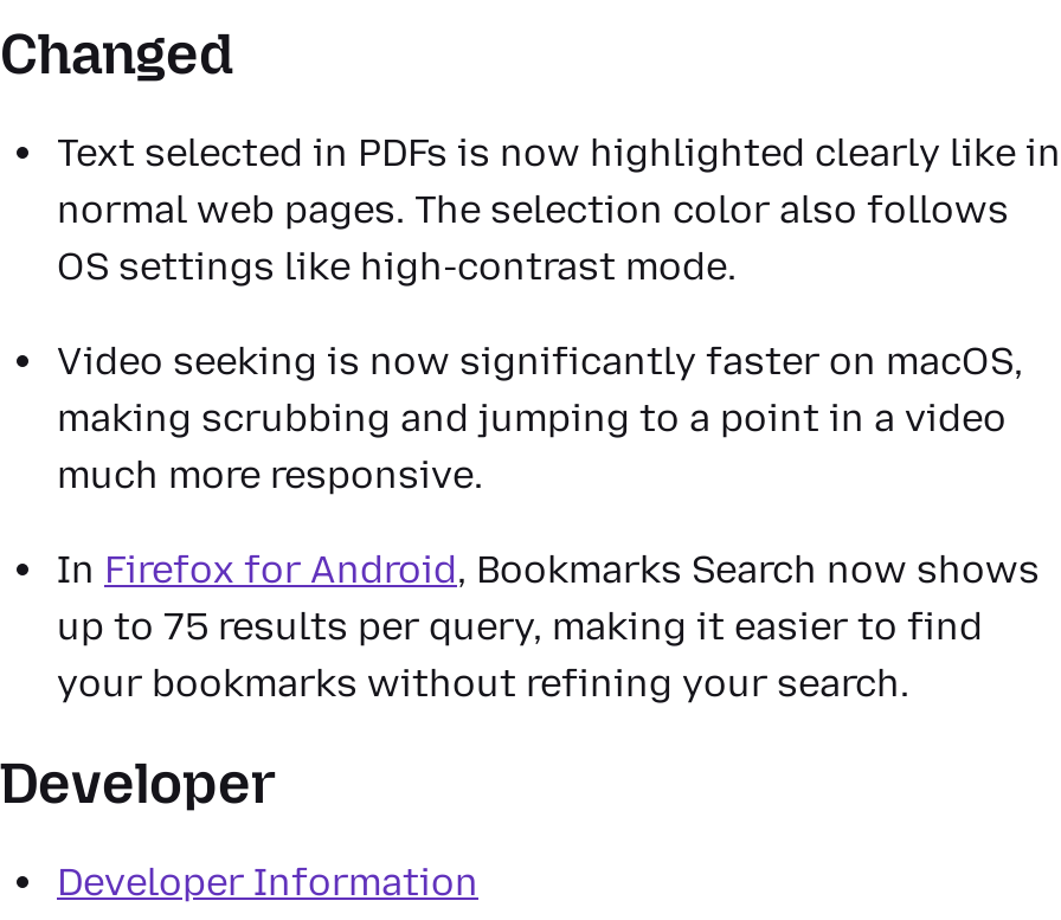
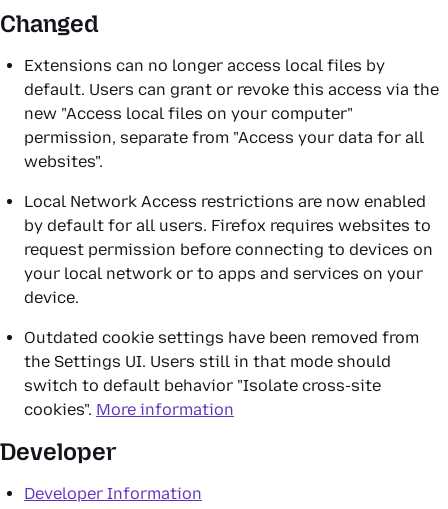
[57,130,1061,289] Text selected in PDFs is now highlighted clearly like in | normal web pages. The selection color also follows | OS settings like high-contrast mode. -> [24,55,439,170] Extensions can no longer access local files by | default. Users can grant or revoke this access via the | new "Access local files on your computer" | permission, separate from "Access your data for all | websites".
[57,339,1023,497] Video seeking is now significantly faster on macOS, | making scrubbing and jumping to a point in a video | much more responsive. -> [24,191,433,306] Local Network Access restrictions are now enabled | by default for all users. Firefox requires websites to | request permission before connecting to devices on | your local network or to apps and services on your | device.
[57,547,1040,706] In Firefox for Android, Bookmarks Search now shows | up to 75 results per query, making it easier to find | your bookmarks without refining your search. -> [24,327,419,418] Outdated cookie settings have been removed from | the Settings UI. Users still in that mode should | switch to default behavior "Isolate cross-site | cookies". More information

